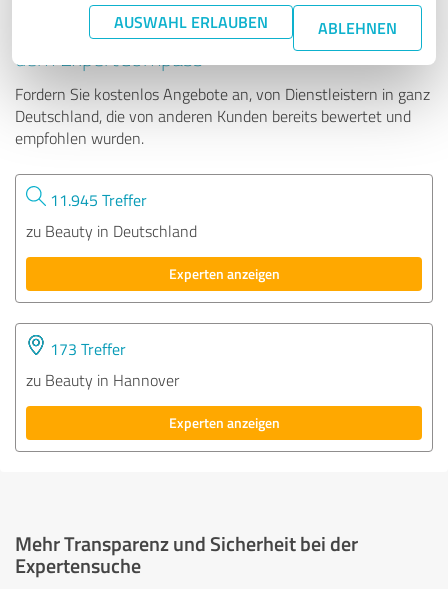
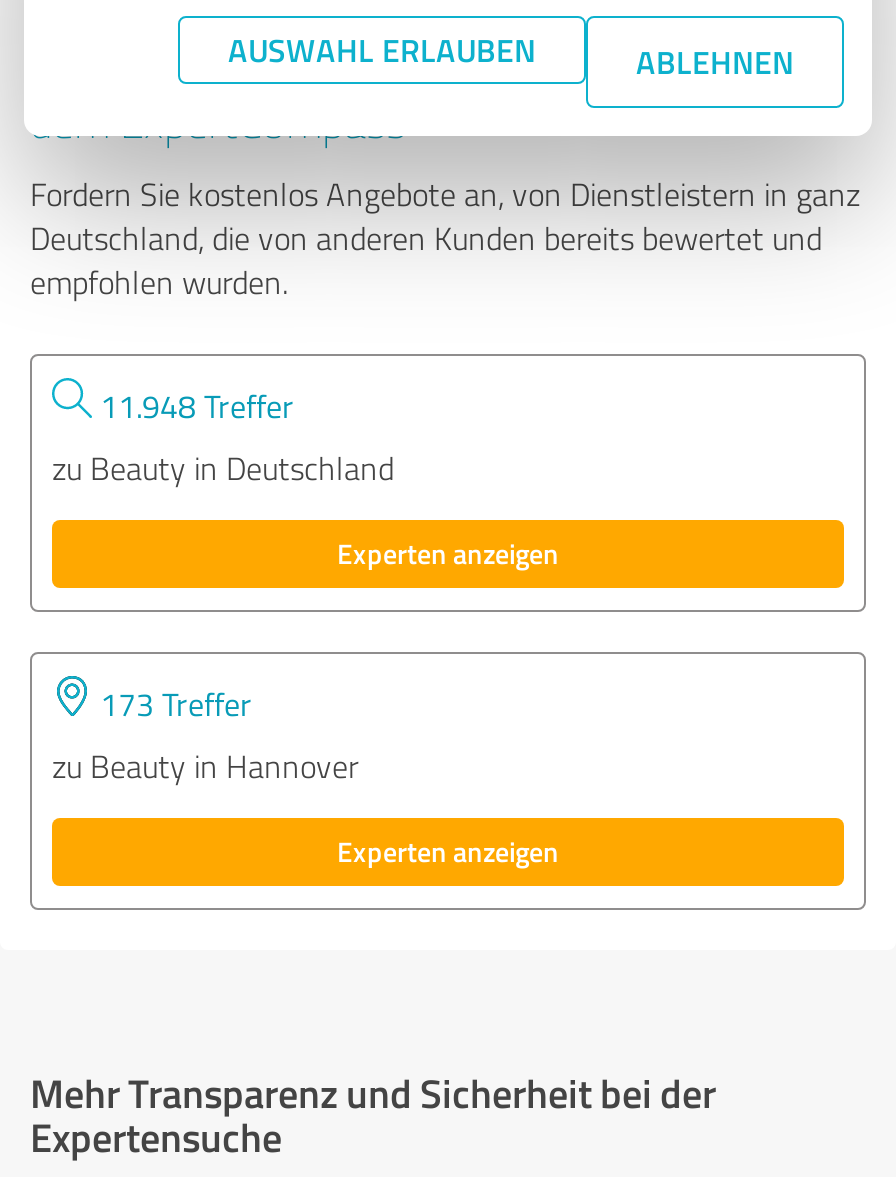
[46,189,147,211] 11.945 Treffer -> [92,383,294,427] 11.948 Treffer

